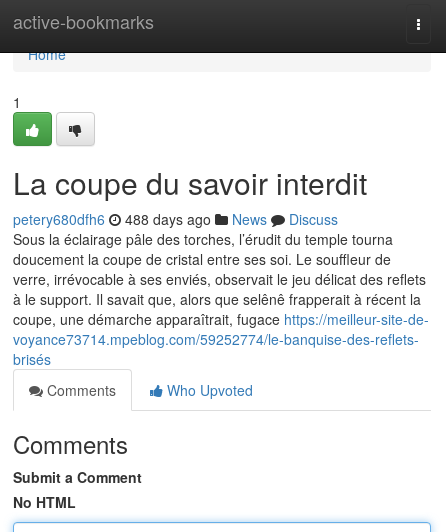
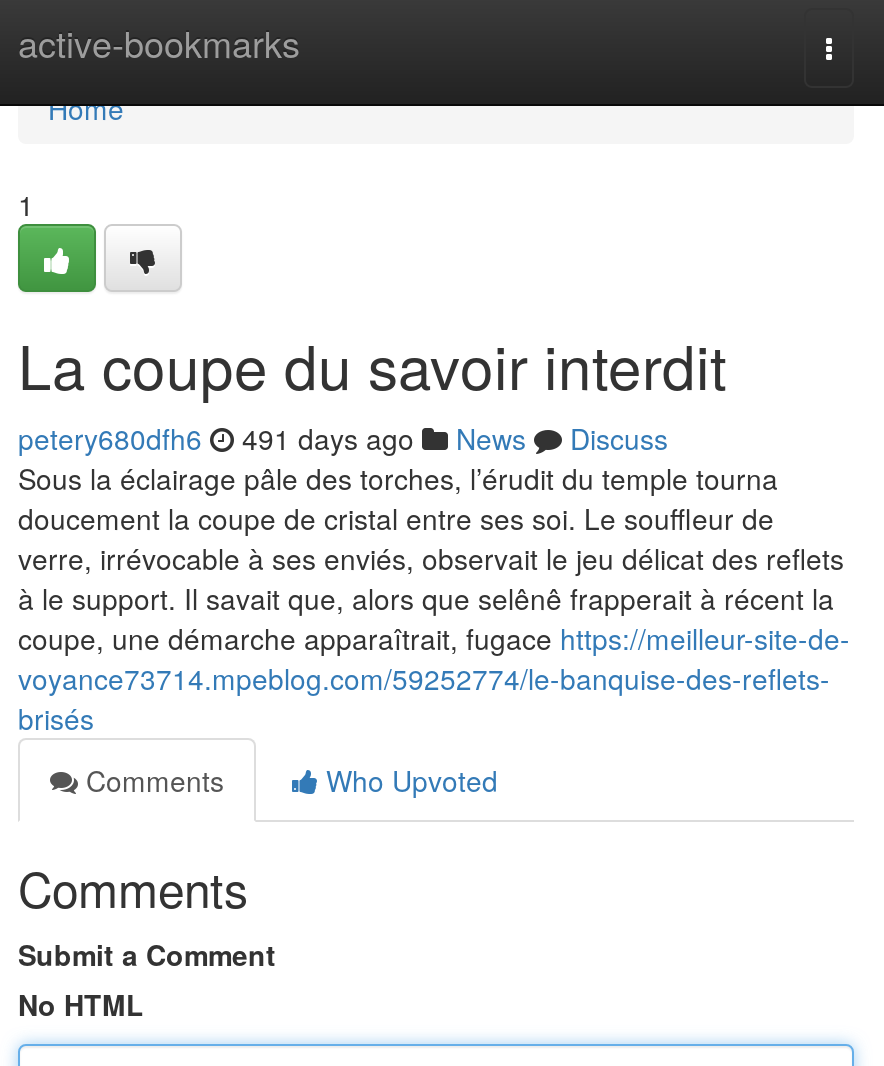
[13,209,338,229] petery680dfh6 488 days ago News Discuss -> [18,418,668,458] petery680dfh6 491 days ago News Discuss

